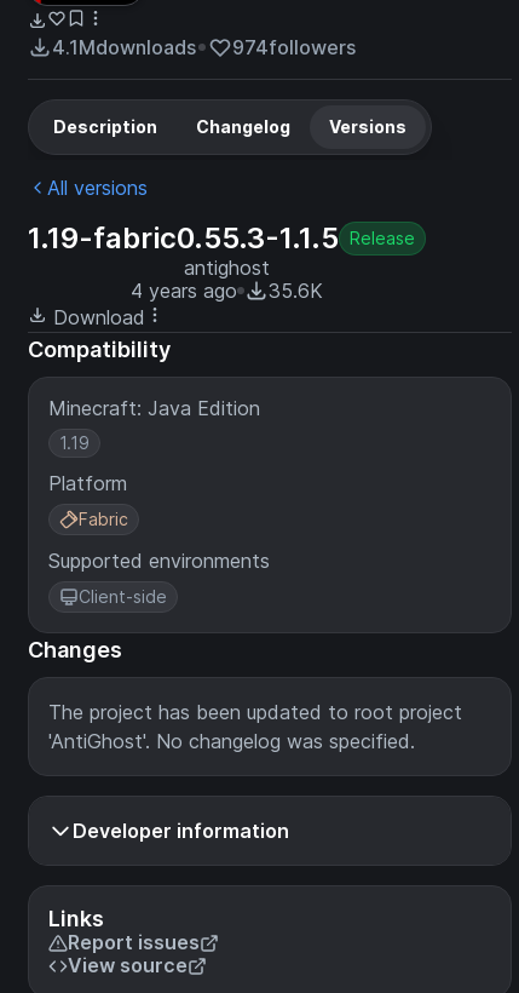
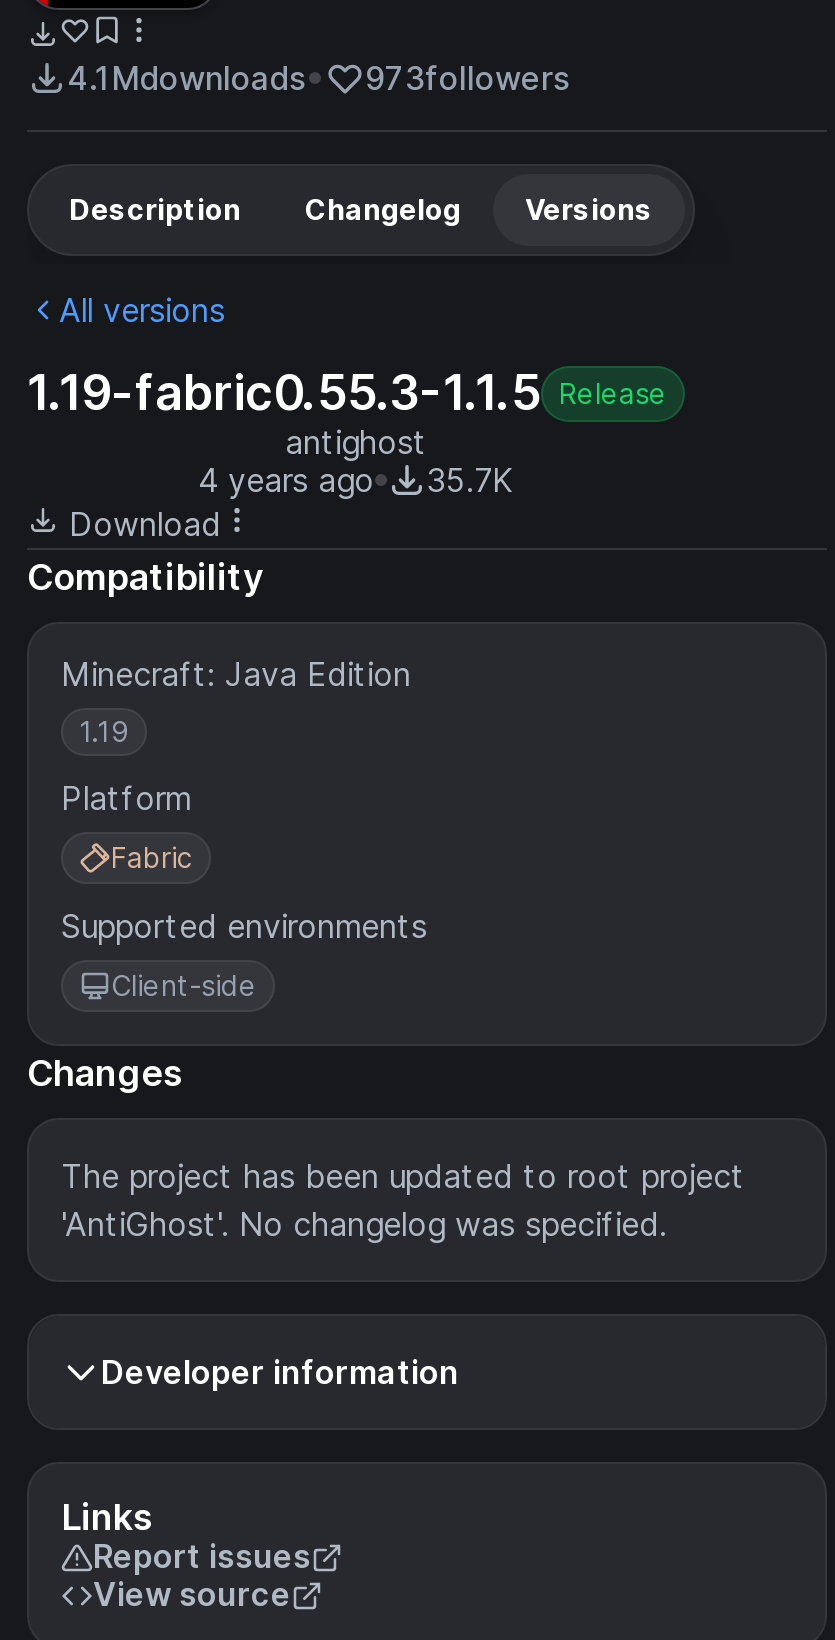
[52,35,356,59] 4.1Mdownloads 974followers -> [67,58,569,98] 4.1Mdownloads 973followers
[131,279,323,303] 4 years ago 35.6K -> [198,460,514,500] 4 years ago 35.7K

